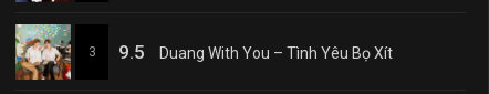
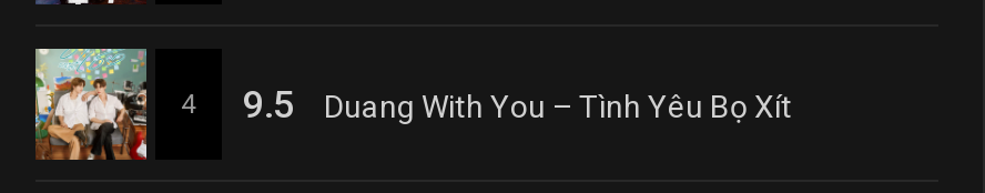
[88,41,393,63] 3 9.5 Duang With You – Tình Yêu Bọ Xít -> [181,81,792,126] 4 9.5 Duang With You – Tình Yêu Bọ Xít

